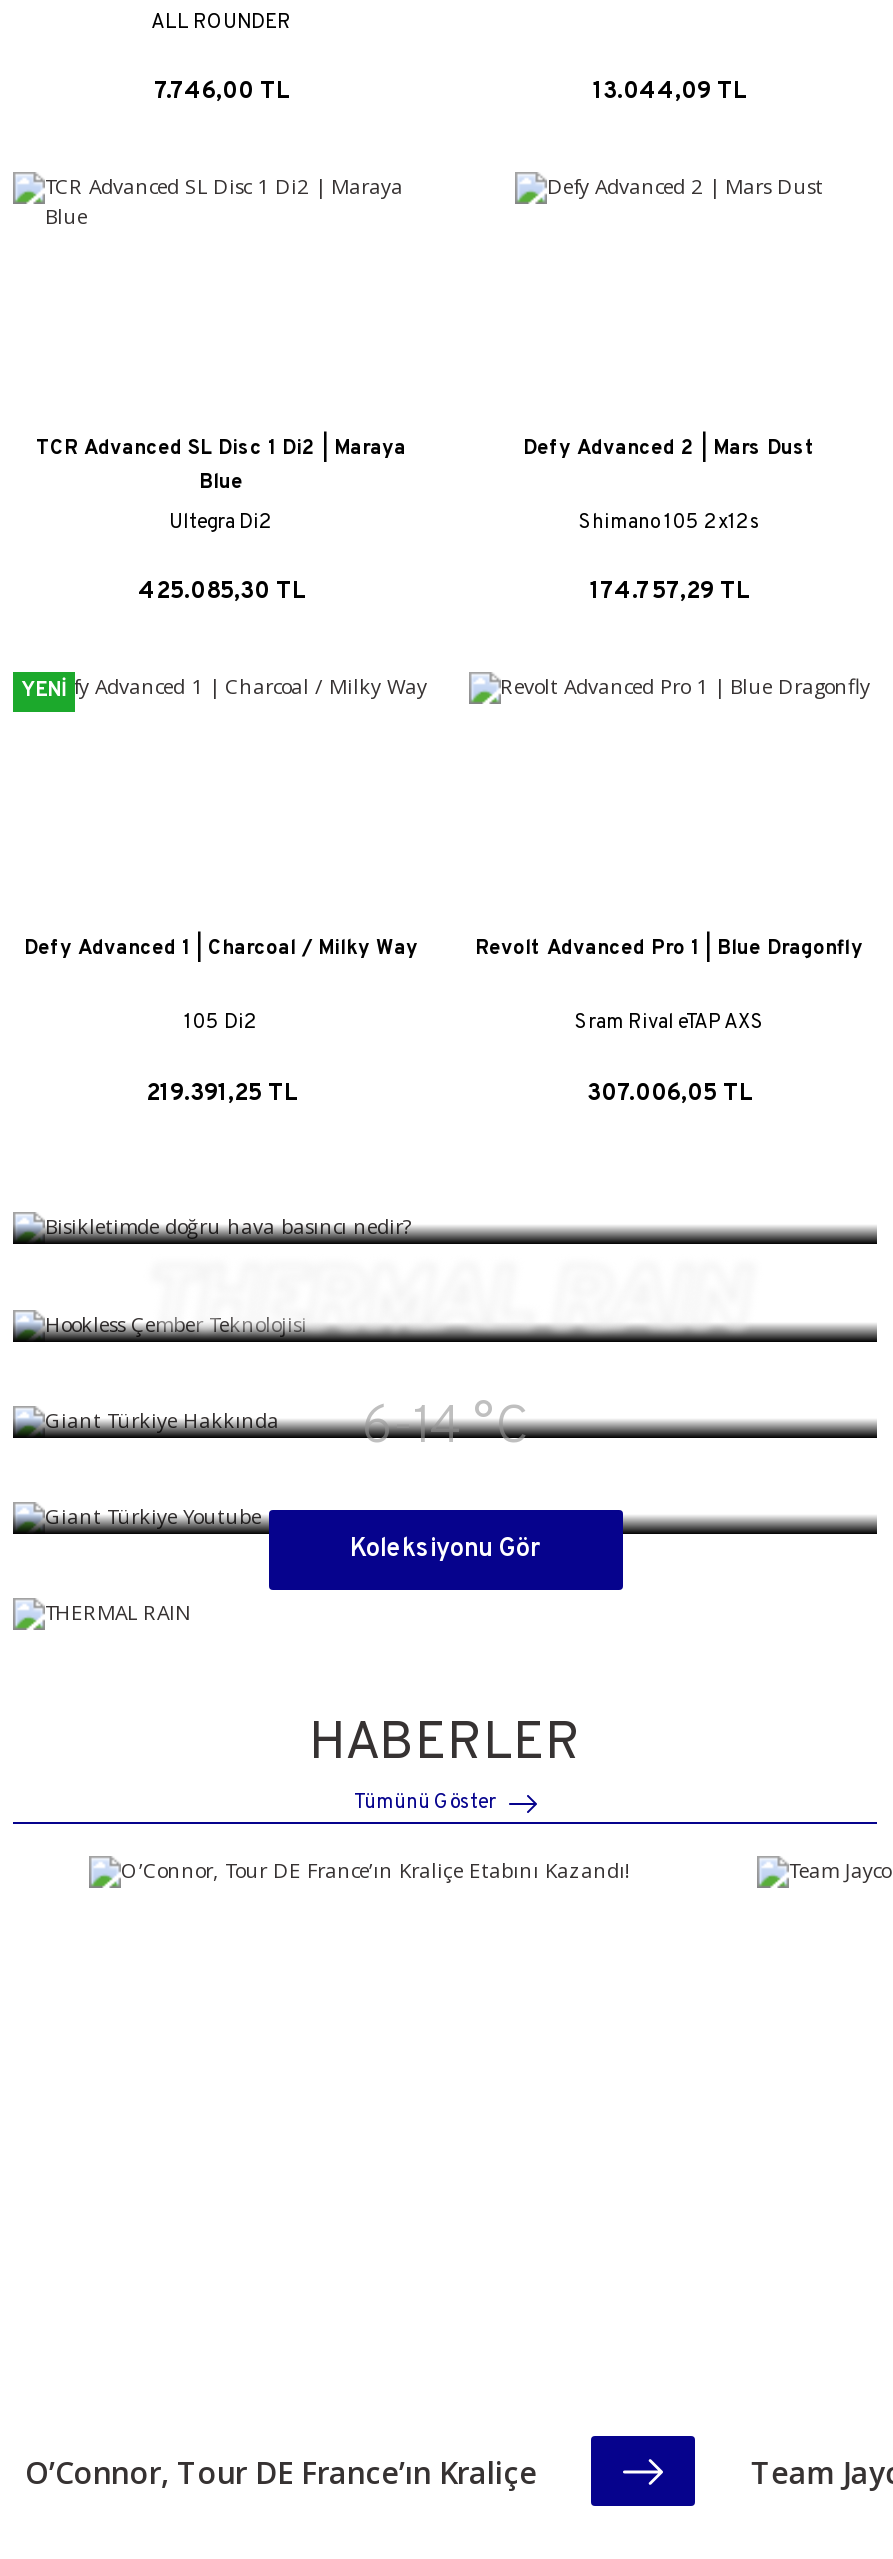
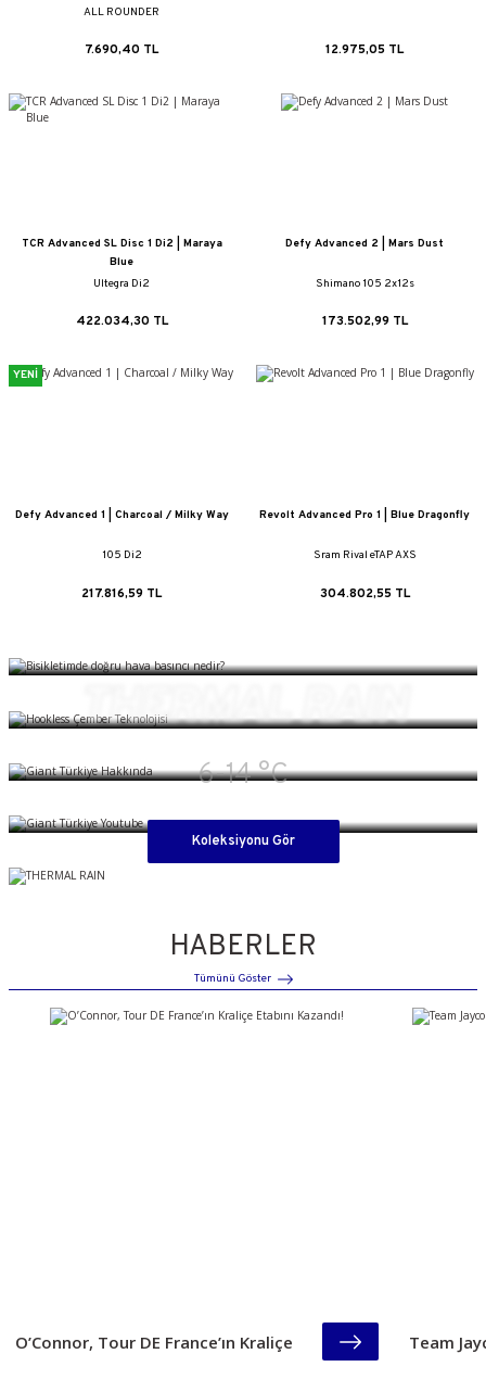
[154,77,288,109] 7.746,00 TL -> [85,42,158,59] 7.690,40 TL
[593,77,745,109] 13.044,09 TL -> [325,42,404,59] 12.975,05 TL
[138,577,304,609] 425.085,30 TL -> [75,313,168,331] 422.034,30 TL
[590,577,748,609] 174.757,29 TL -> [322,313,407,331] 173.502,99 TL
[146,1077,296,1109] 219.391,25 TL -> [81,585,162,602] 217.816,59 TL
[587,1077,751,1109] 307.006,05 TL -> [319,585,410,602] 304.802,55 TL

